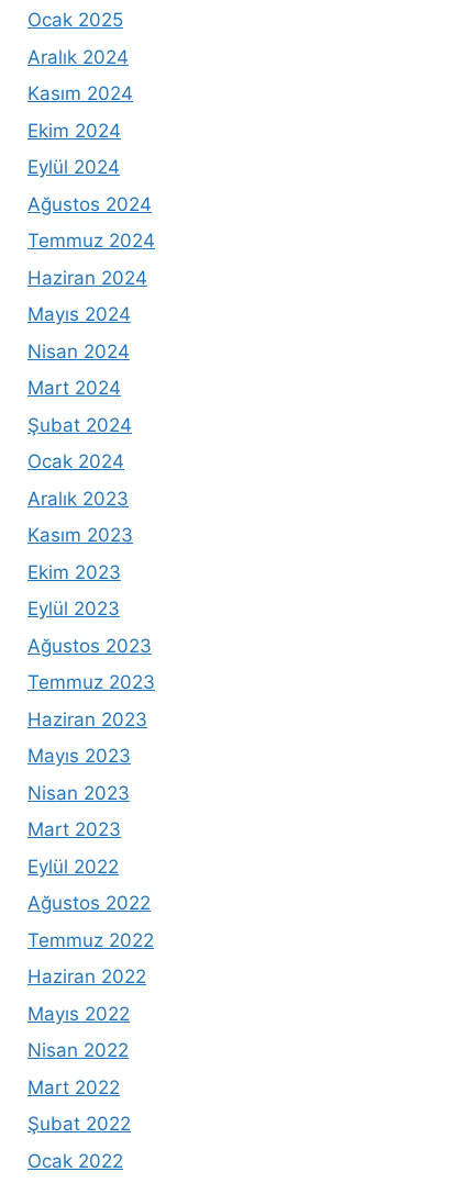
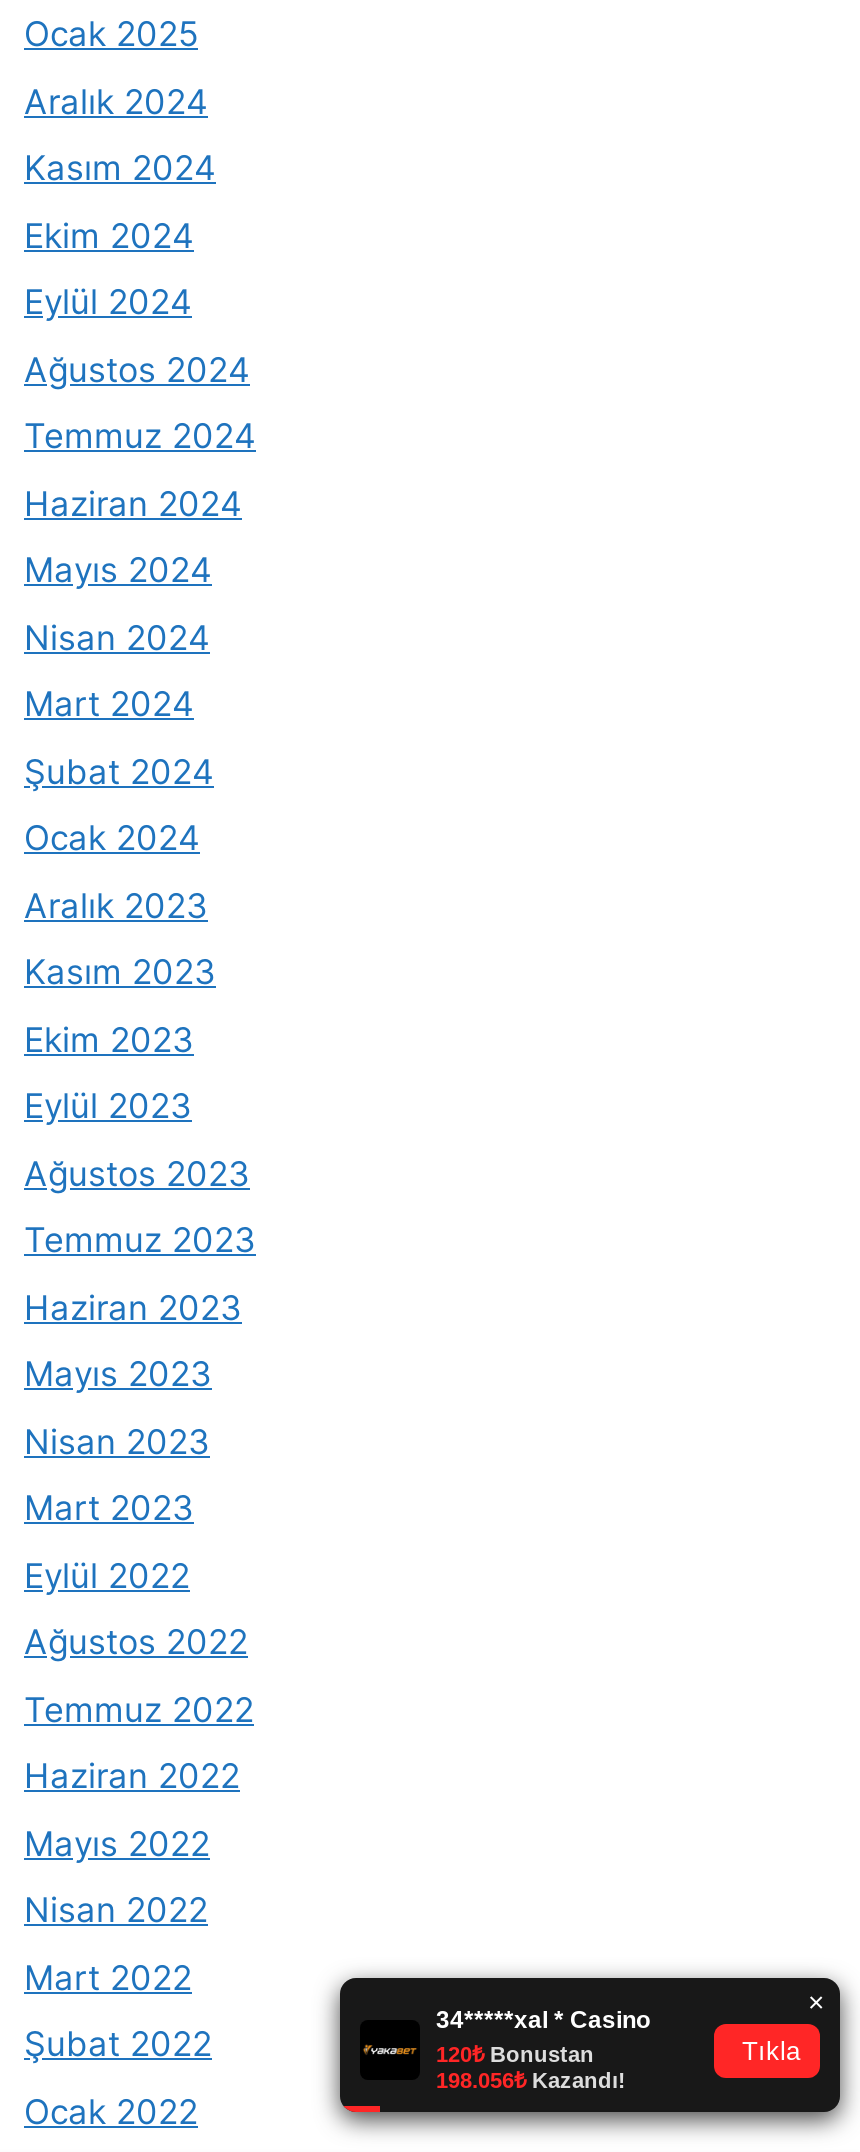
none -> [328,1974,852,2132] [image]

